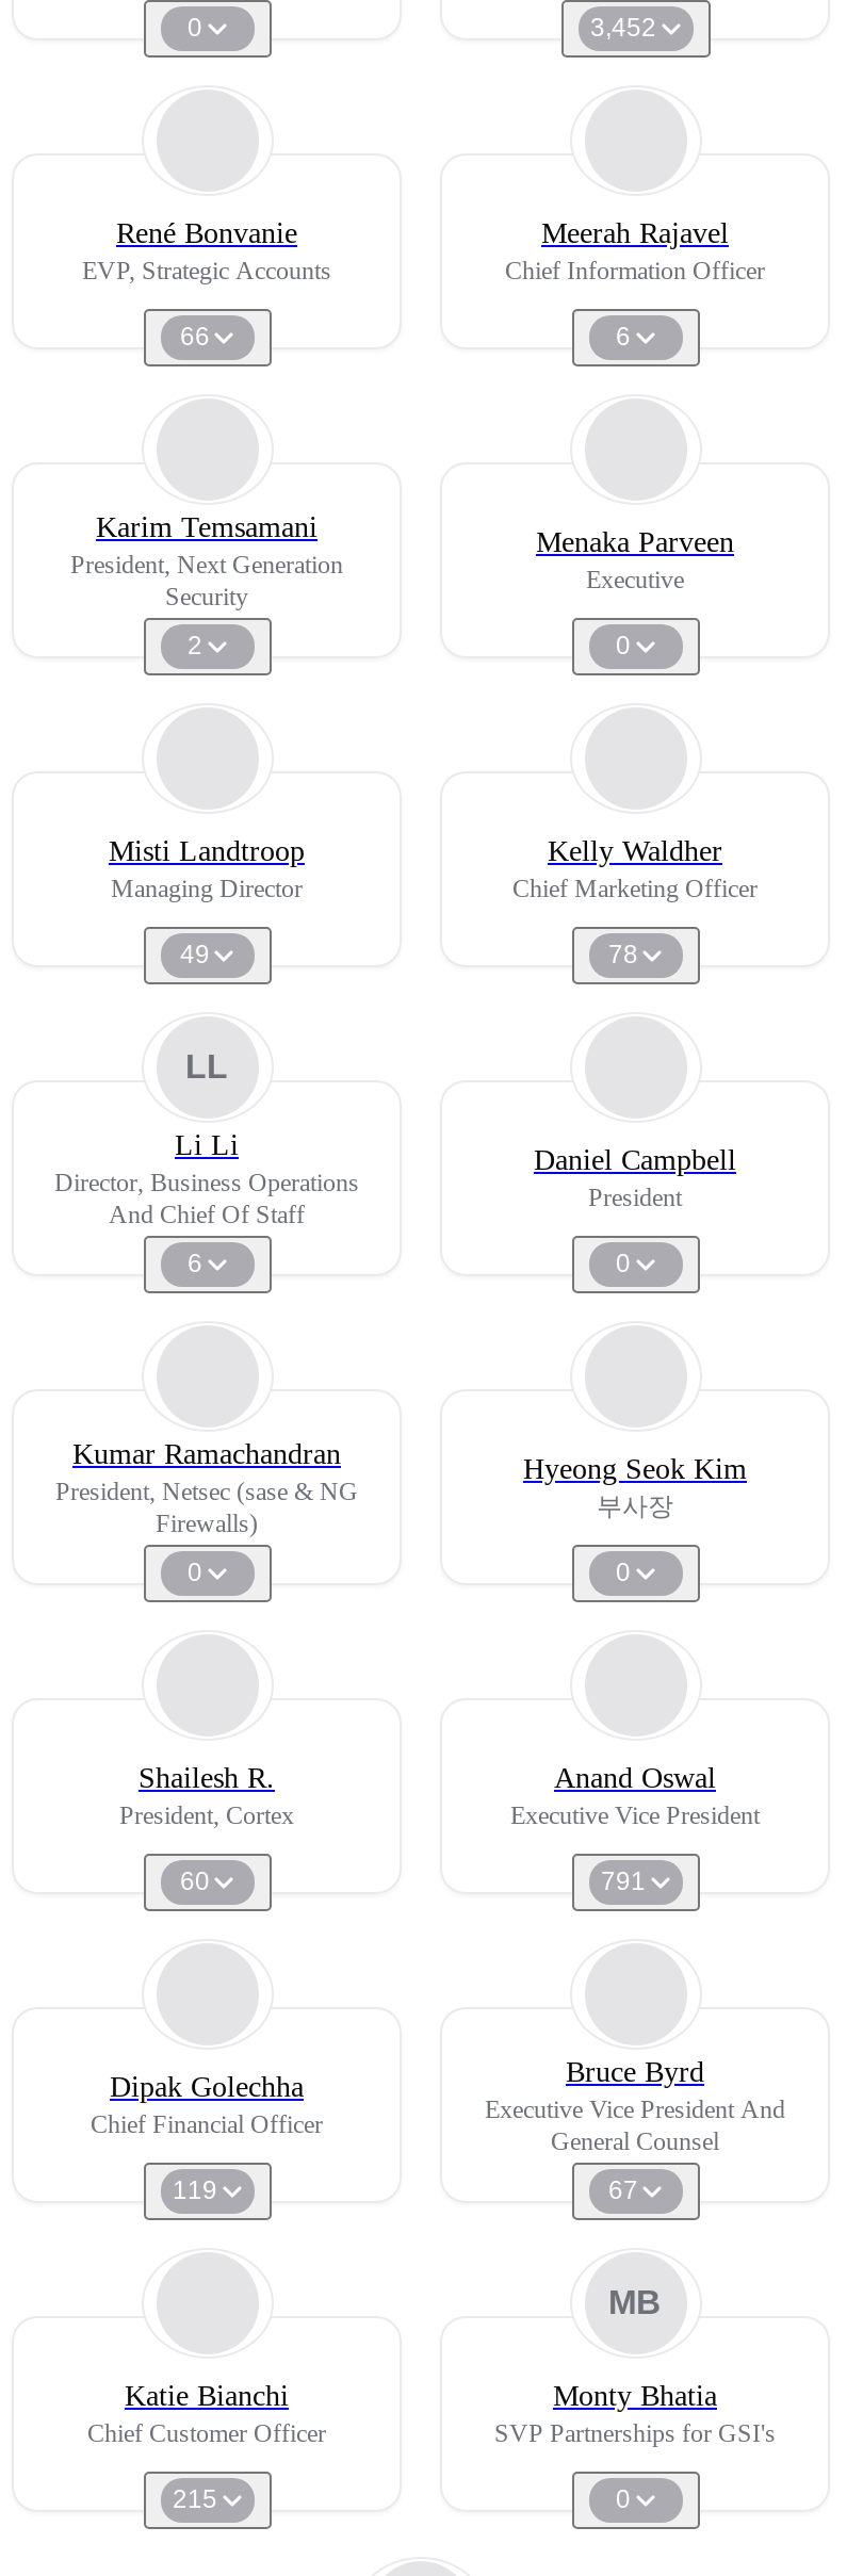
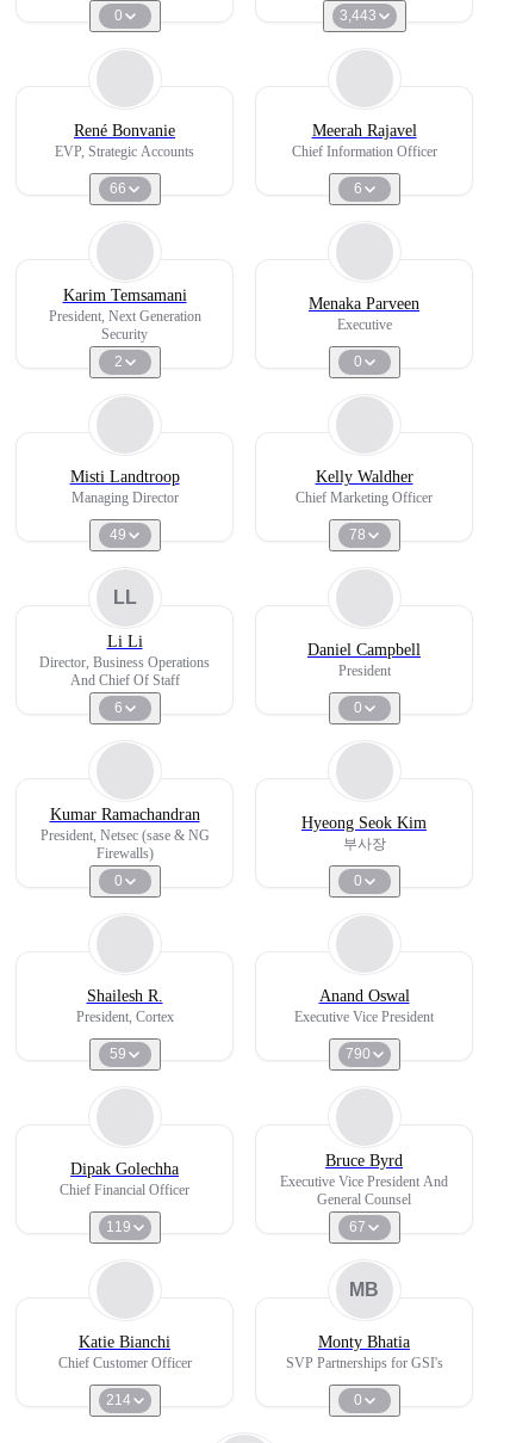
[590,13,656,43] 3,452 -> [339,7,376,24] 3,443
[180,1866,210,1896] 60 -> [110,1046,126,1062] 59
[601,1866,646,1896] 791 -> [345,1046,370,1062] 790
[173,2484,217,2514] 215 -> [105,1392,130,1408] 214

